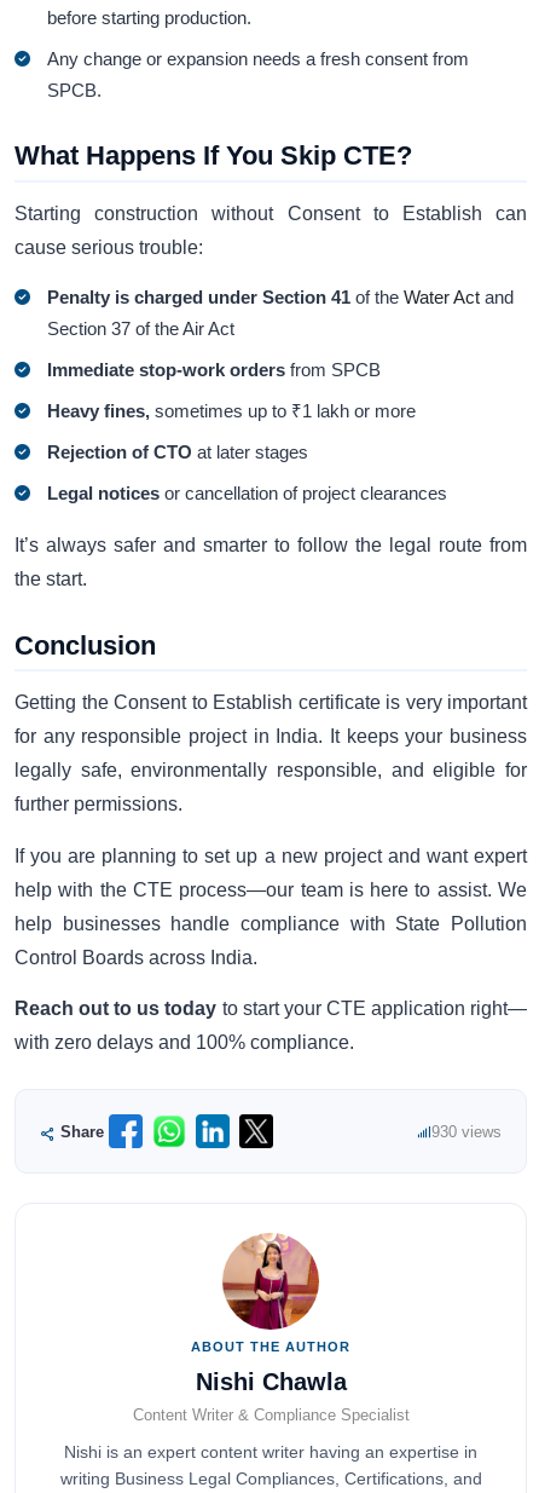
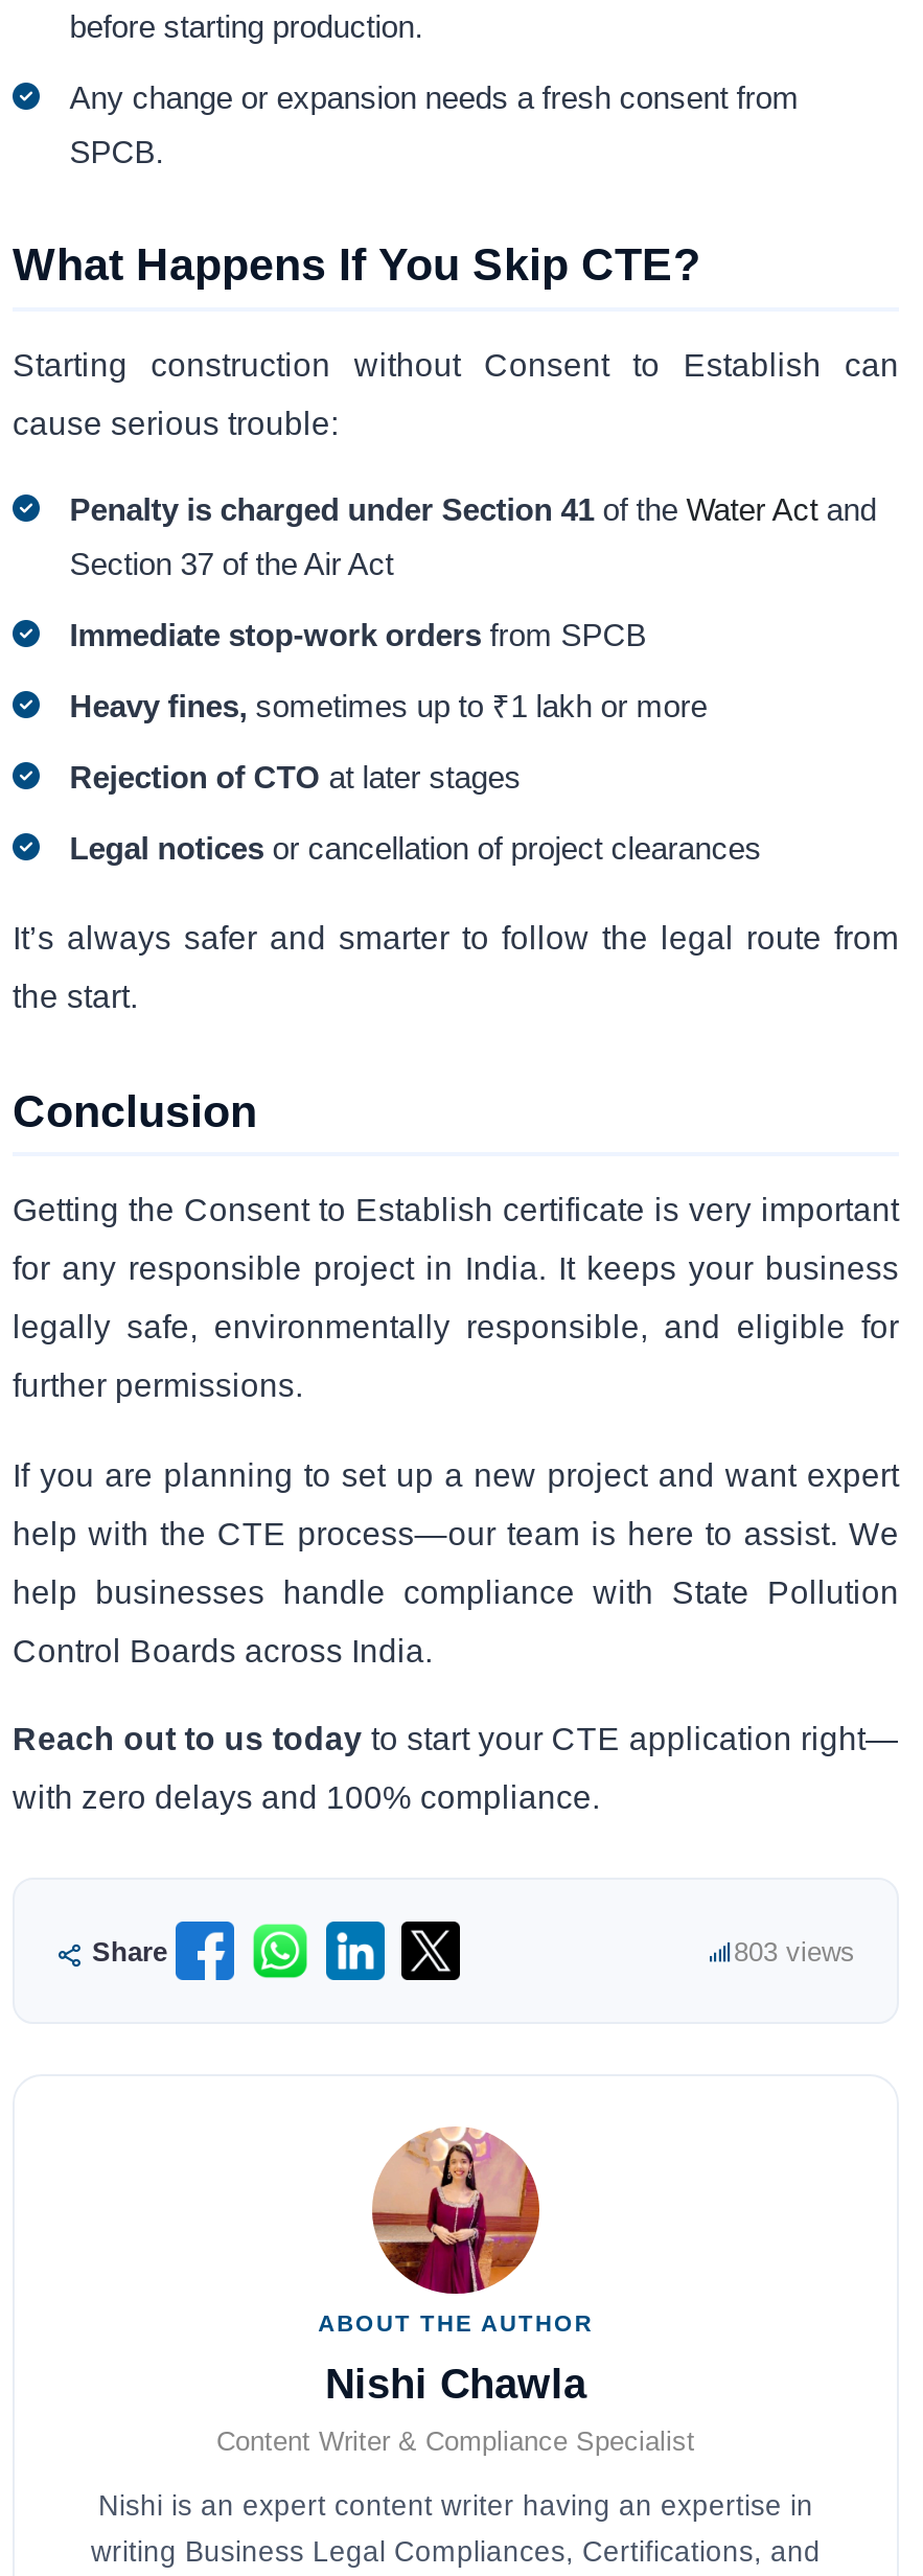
[431,1122,502,1140] 930 views -> [734,1935,855,1966] 803 views

